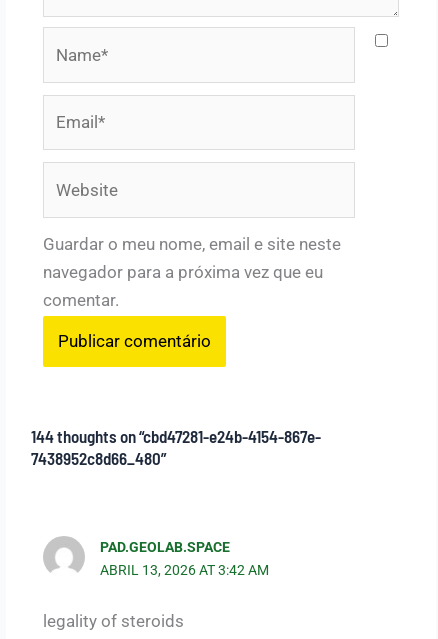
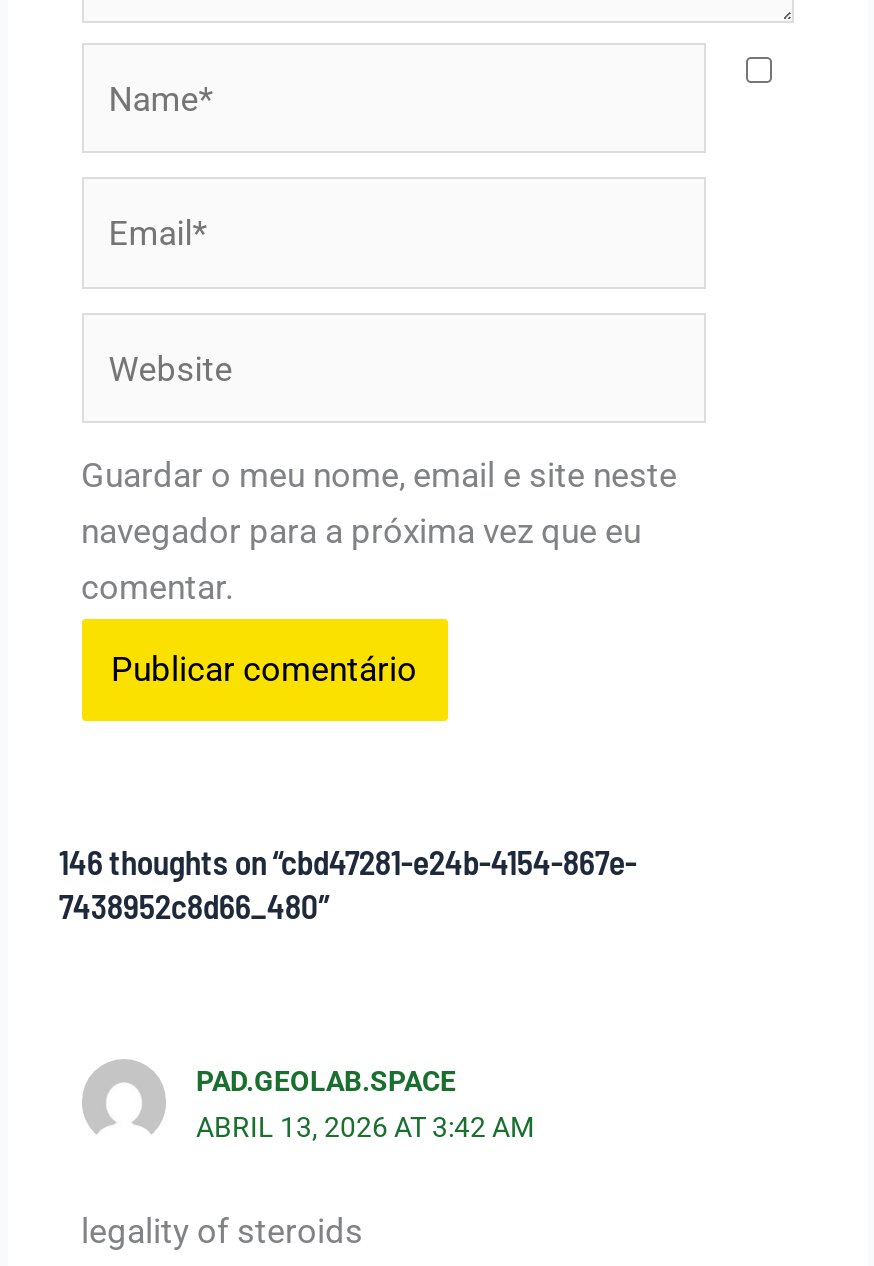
[31,426,321,446] 144 thoughts on “cbd47281-e24b-4154-867e- -> [59,841,637,881] 146 thoughts on “cbd47281-e24b-4154-867e-

